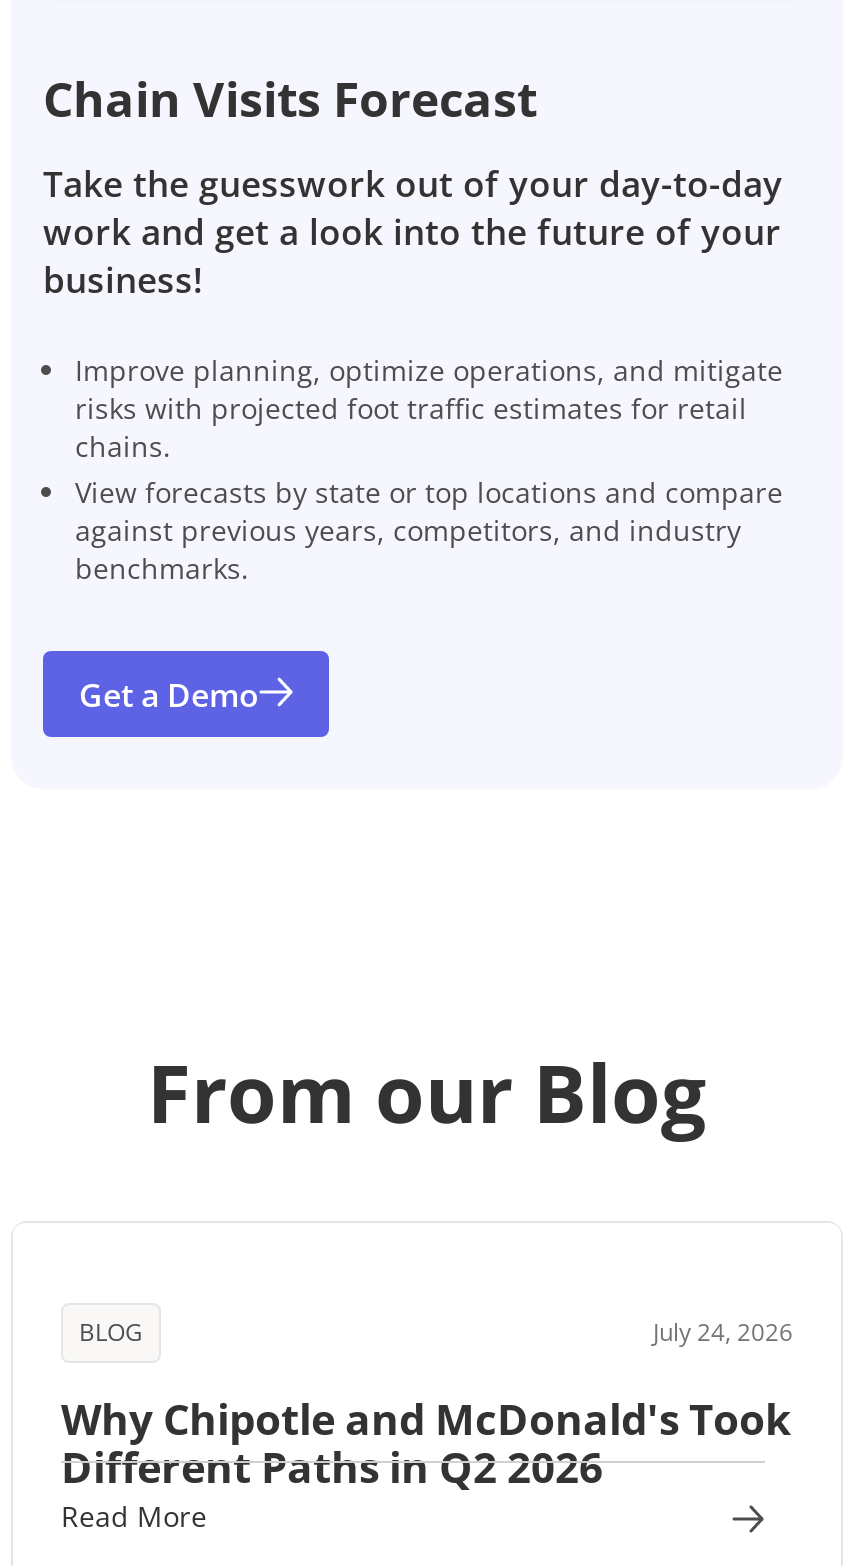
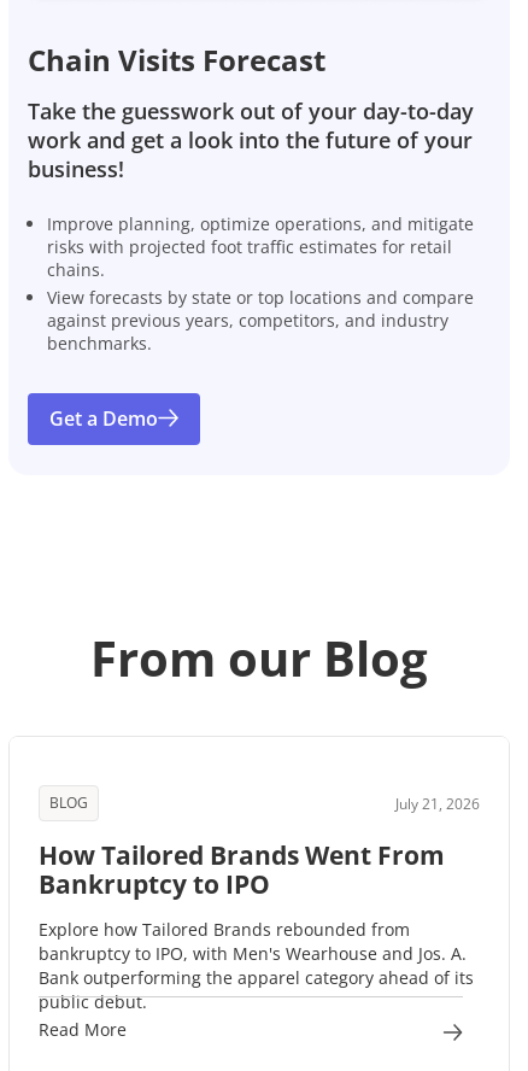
[61,1316,793,1495] July 24, 2026 | Why Chipotle and McDonald's Took | Different Paths in Q2 2026 -> [39,793,480,1014] July 21, 2026 | How Tailored Brands Went From | Bankruptcy to IPO | Explore how Tailored Brands rebounded from | bankruptcy to IPO, with Men's Wearhouse and Jos. A. | Bank outperforming the apparel category ahead of its | public debut.

